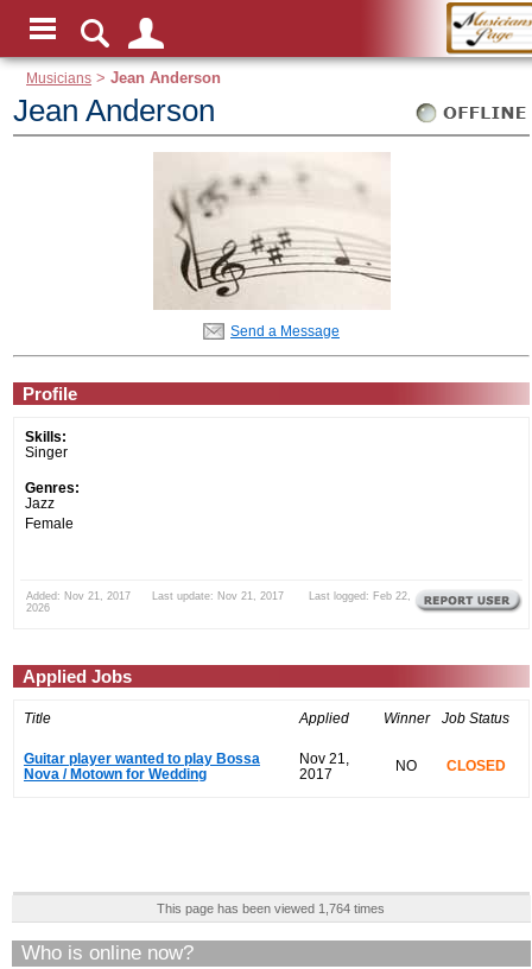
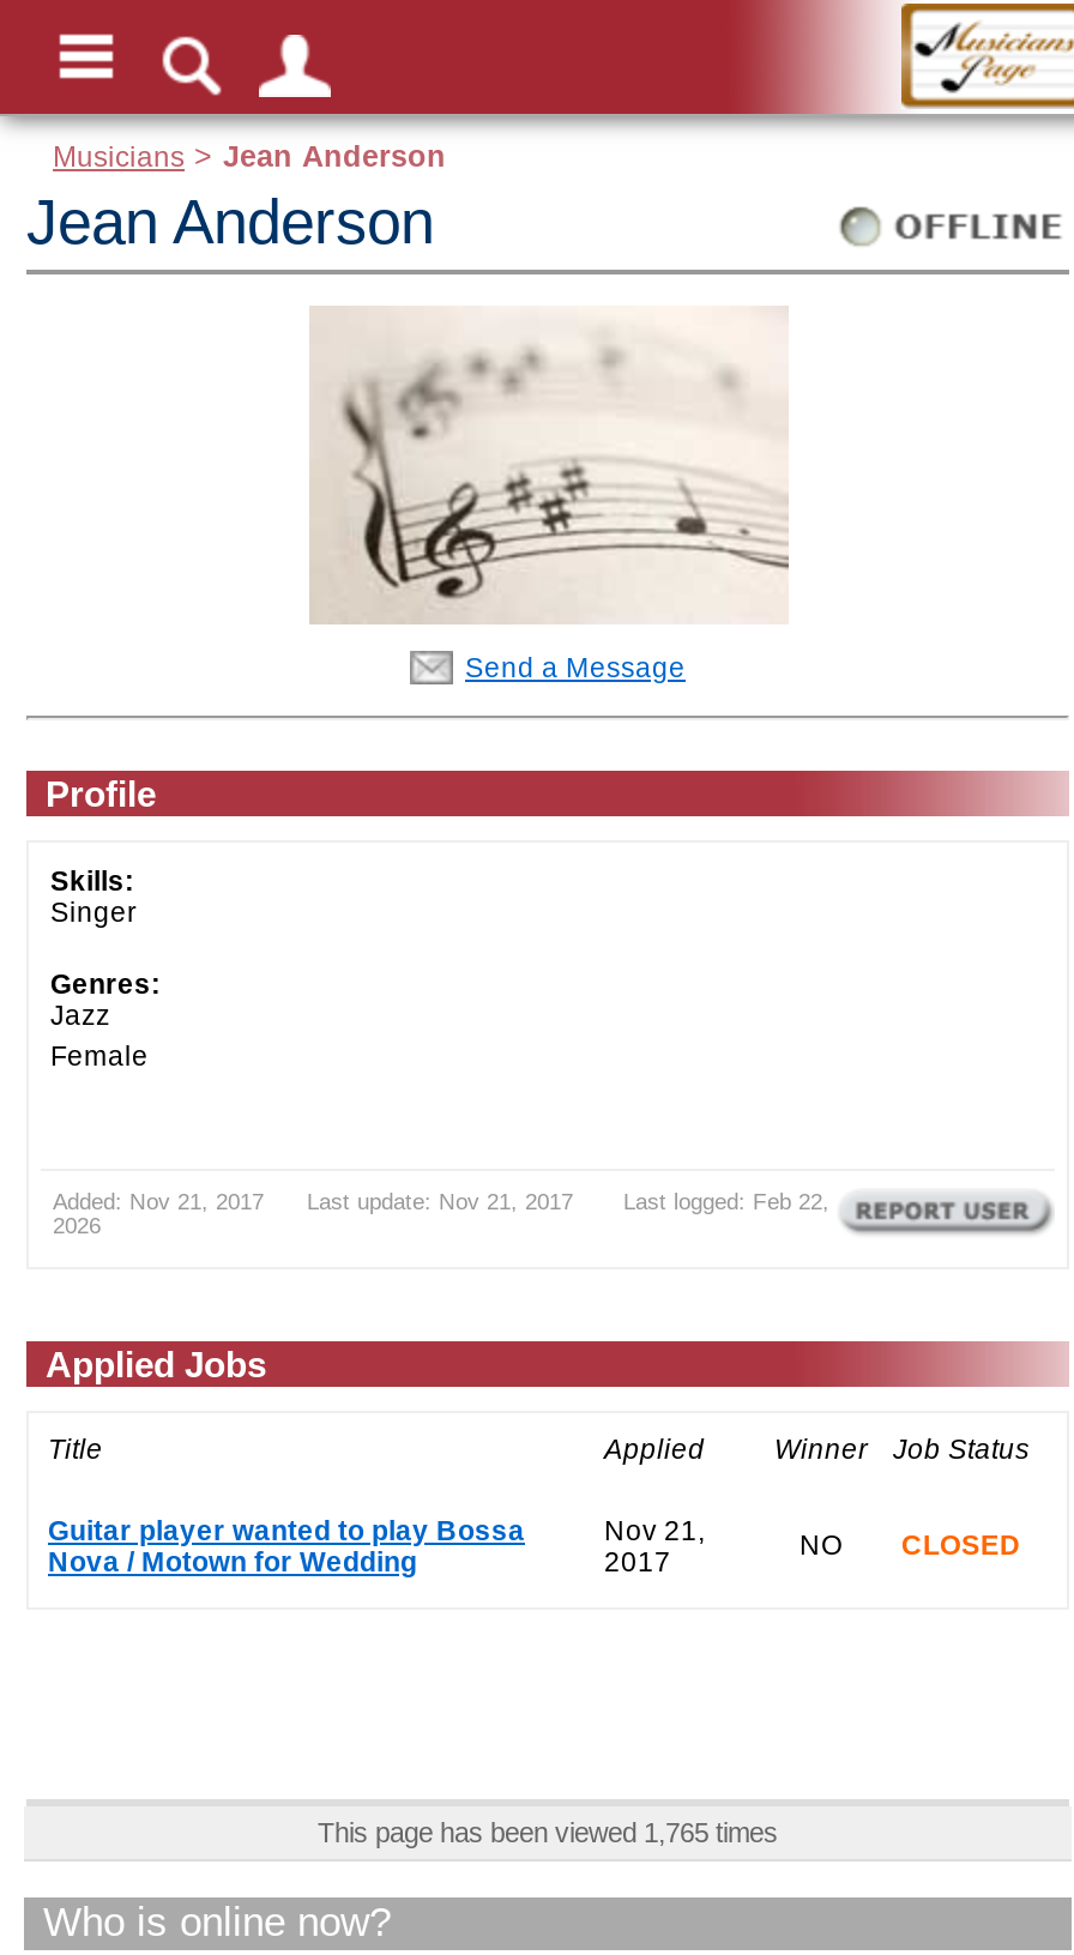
[157,901,385,915] This page has been viewed 1,764 times -> [318,1818,778,1847] This page has been viewed 1,765 times

